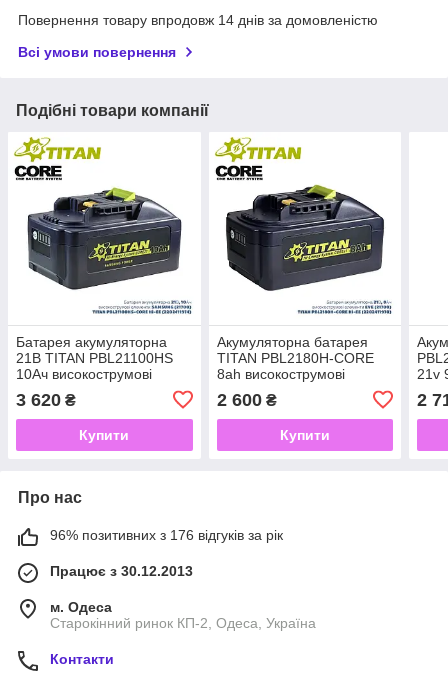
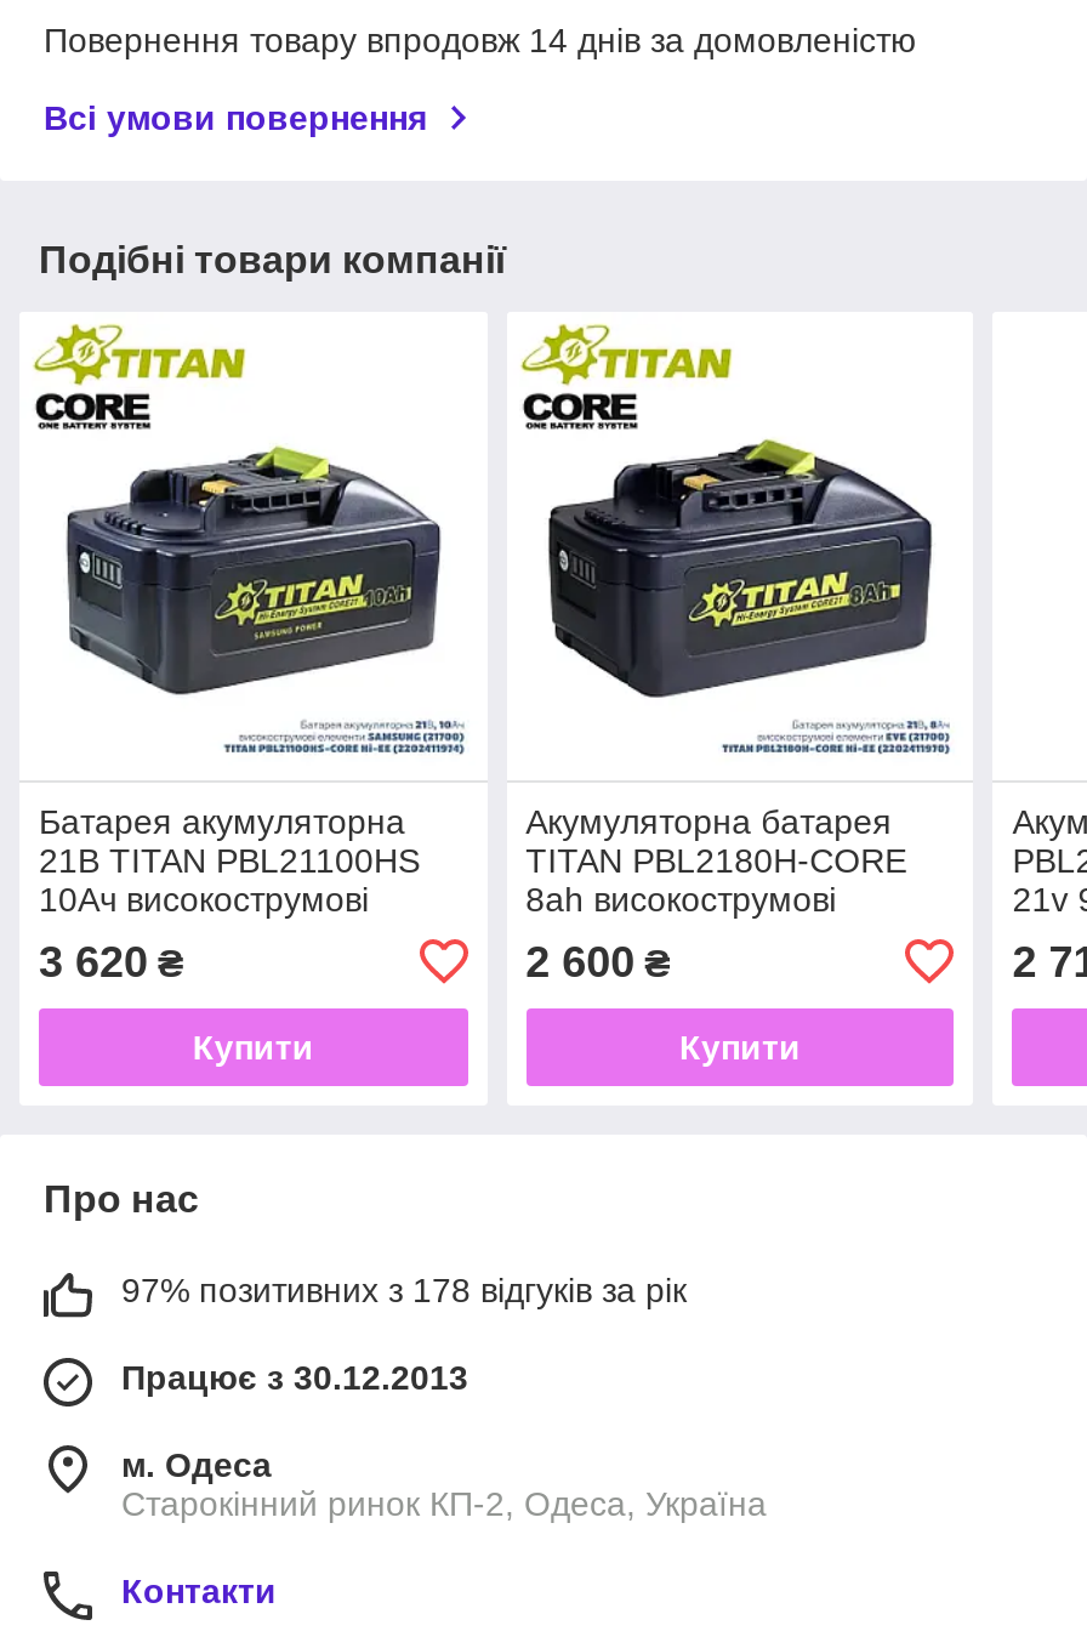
[50,527,283,543] 96% позитивних з 176 відгуків за рік -> [121,1270,687,1309] 97% позитивних з 178 відгуків за рік

